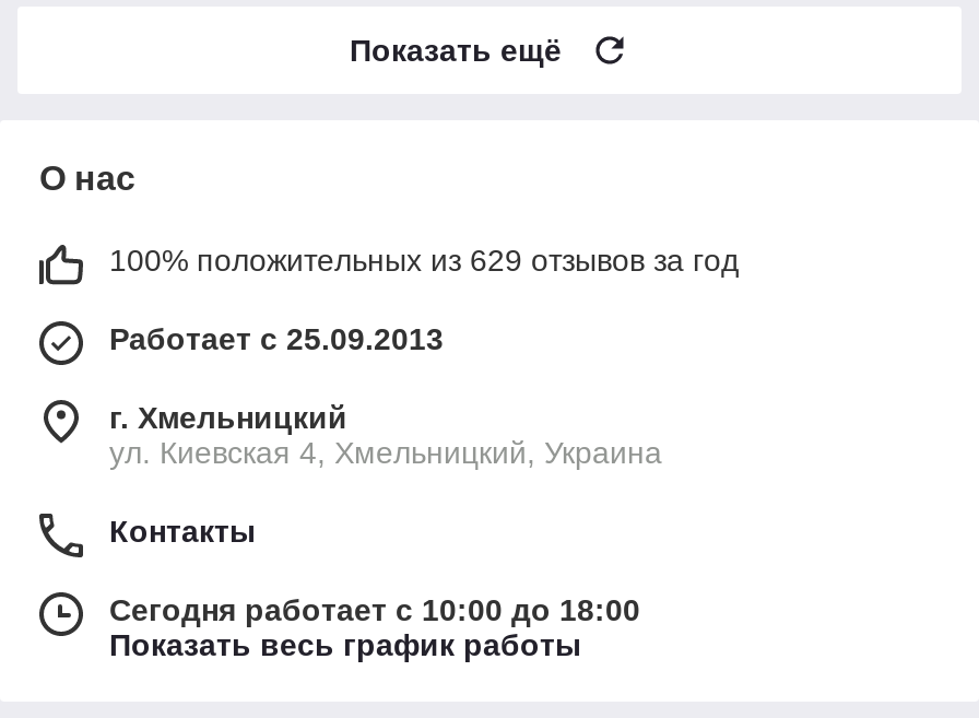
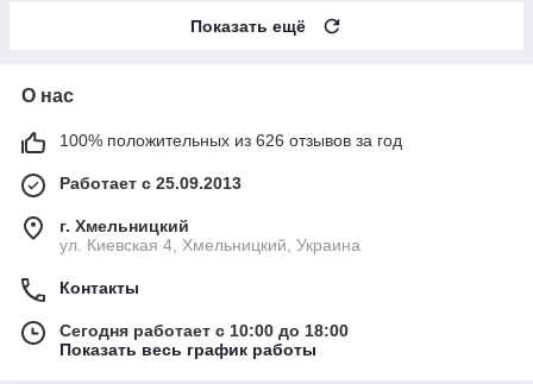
[109,243,739,278] 100% положительных из 629 отзывов за год -> [59,131,402,150] 100% положительных из 626 отзывов за год

